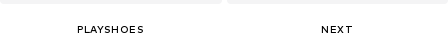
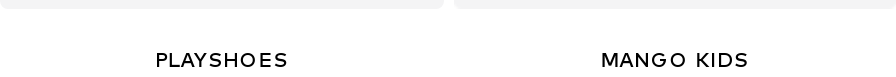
[321,23,353,35] NEXT -> [600,48,748,72] MANGO KIDS

